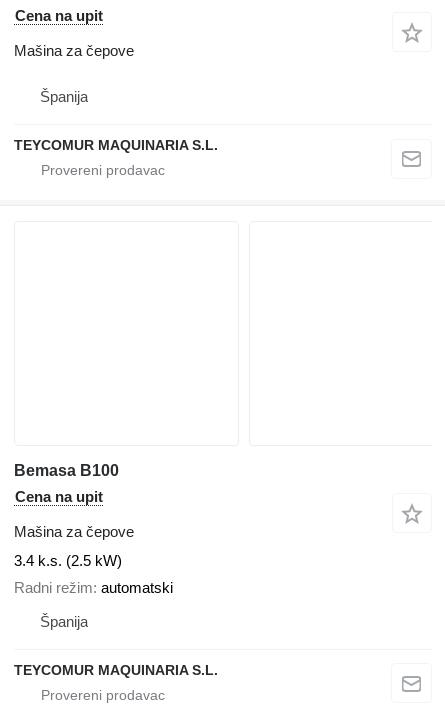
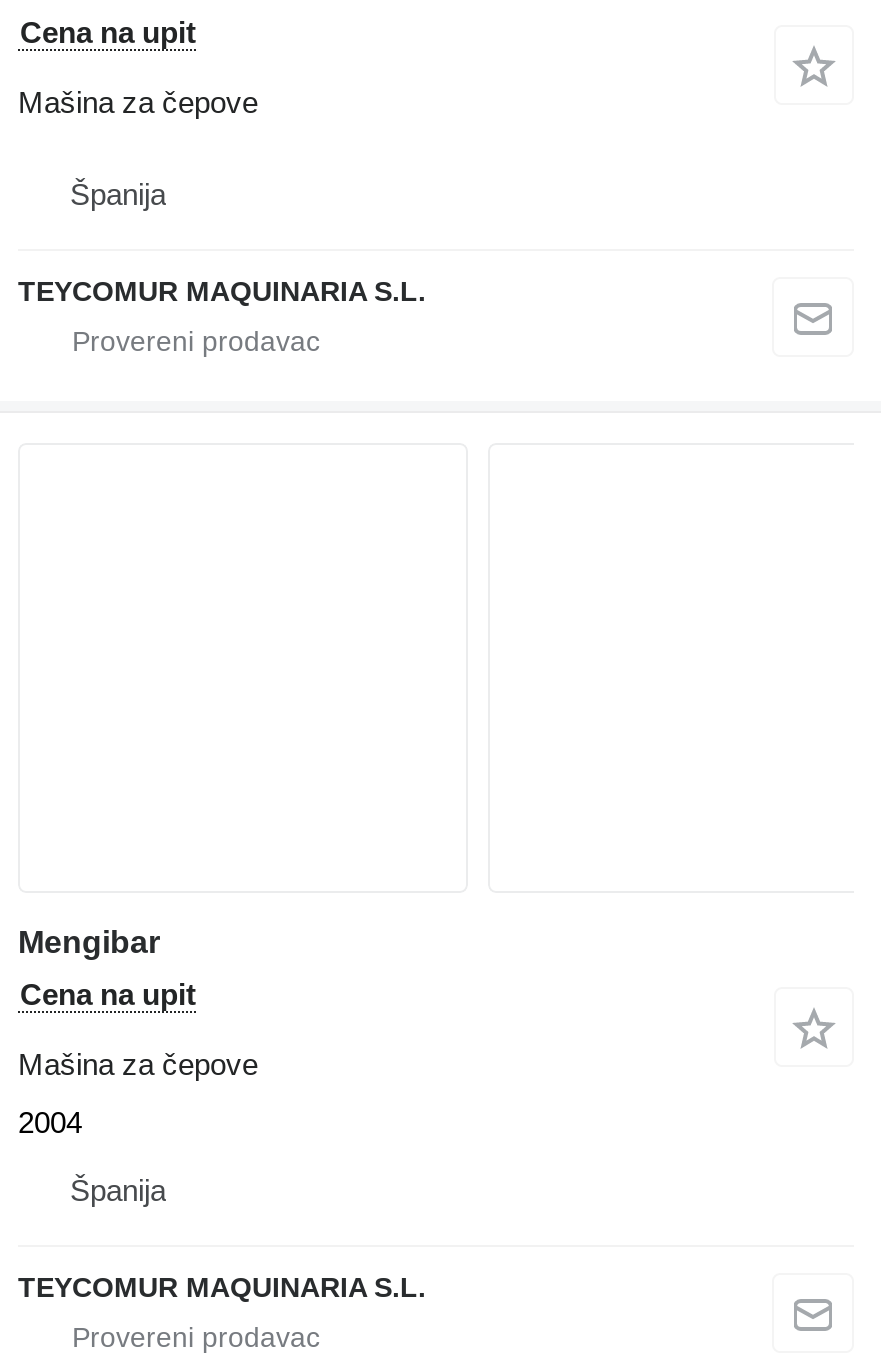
[14,462,119,479] Bemasa B100 -> [18,924,160,958] Mengibar
[14,552,173,595] 3.4 k.s. (2.5 kW) | Radni režim automatski -> [18,1104,82,1138] 2004

